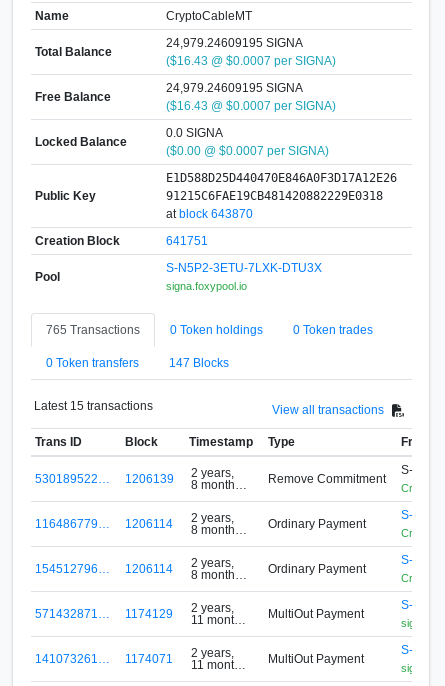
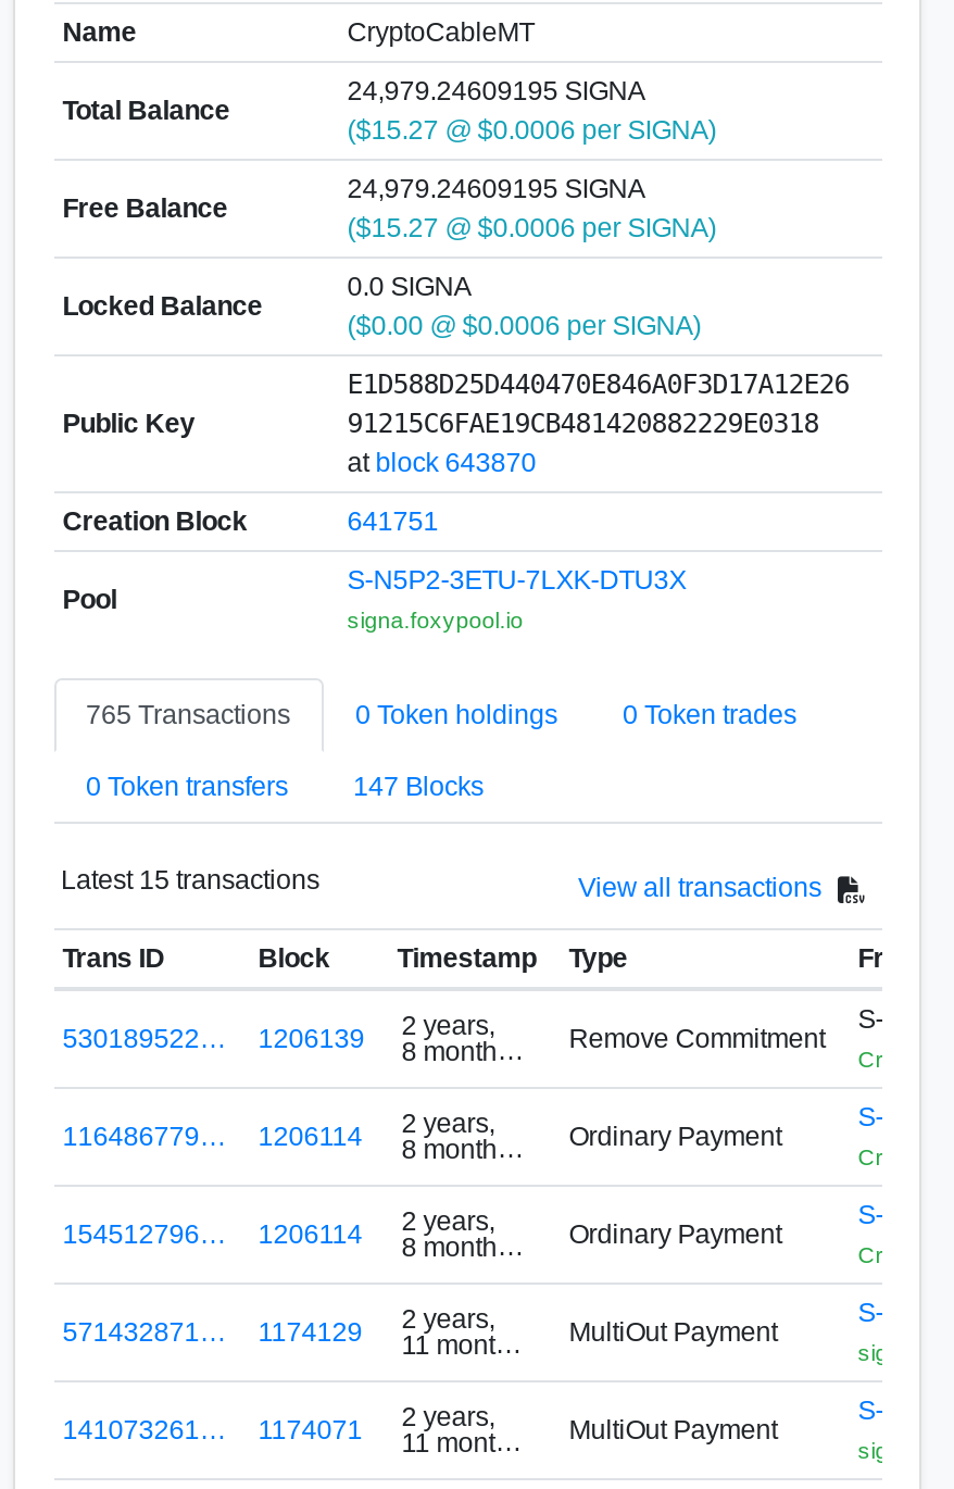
[166,53,336,67] ($16.43 @ $0.0007 per SIGNA) -> [347,114,716,145] ($15.27 @ $0.0006 per SIGNA)
[166,98,336,112] ($16.43 @ $0.0007 per SIGNA) -> [347,212,716,242] ($15.27 @ $0.0006 per SIGNA)
[166,143,329,157] ($0.00 @ $0.0007 per SIGNA) -> [347,310,701,340] ($0.00 @ $0.0006 per SIGNA)

